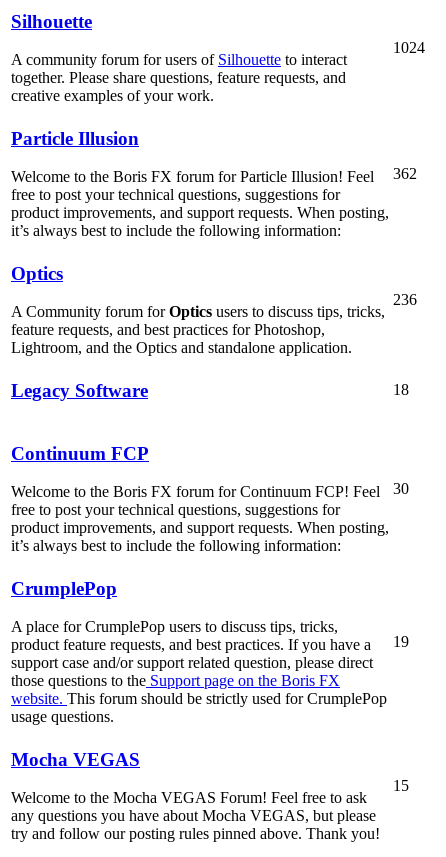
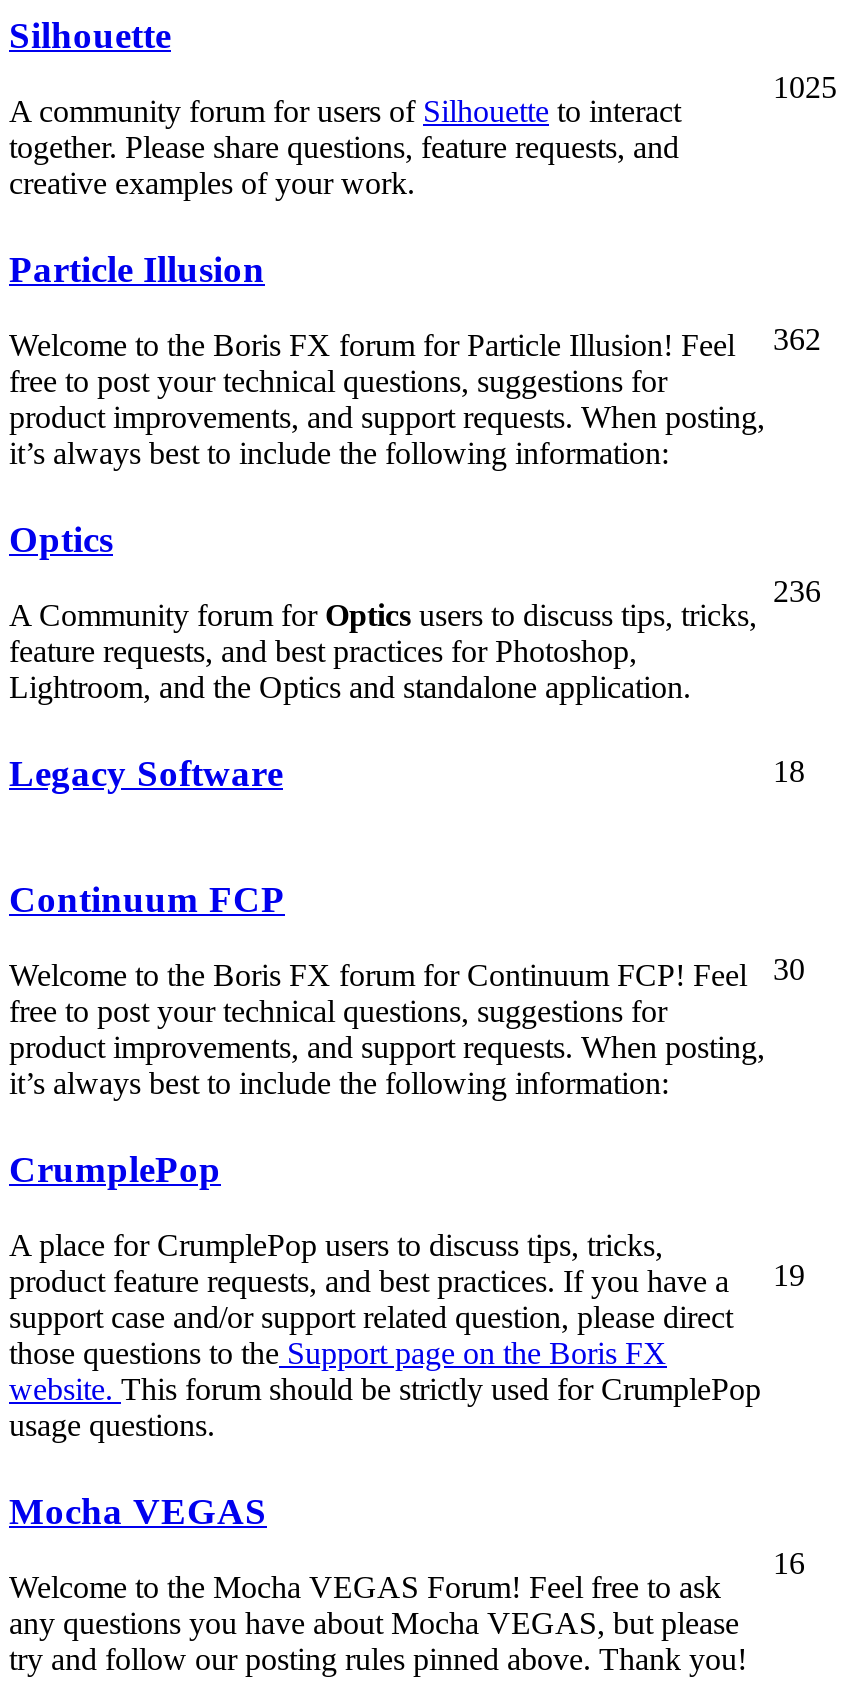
[393,39,425,56] 1024 -> [773,70,837,104] 1025
[393,777,409,794] 15 -> [773,1546,805,1580] 16

